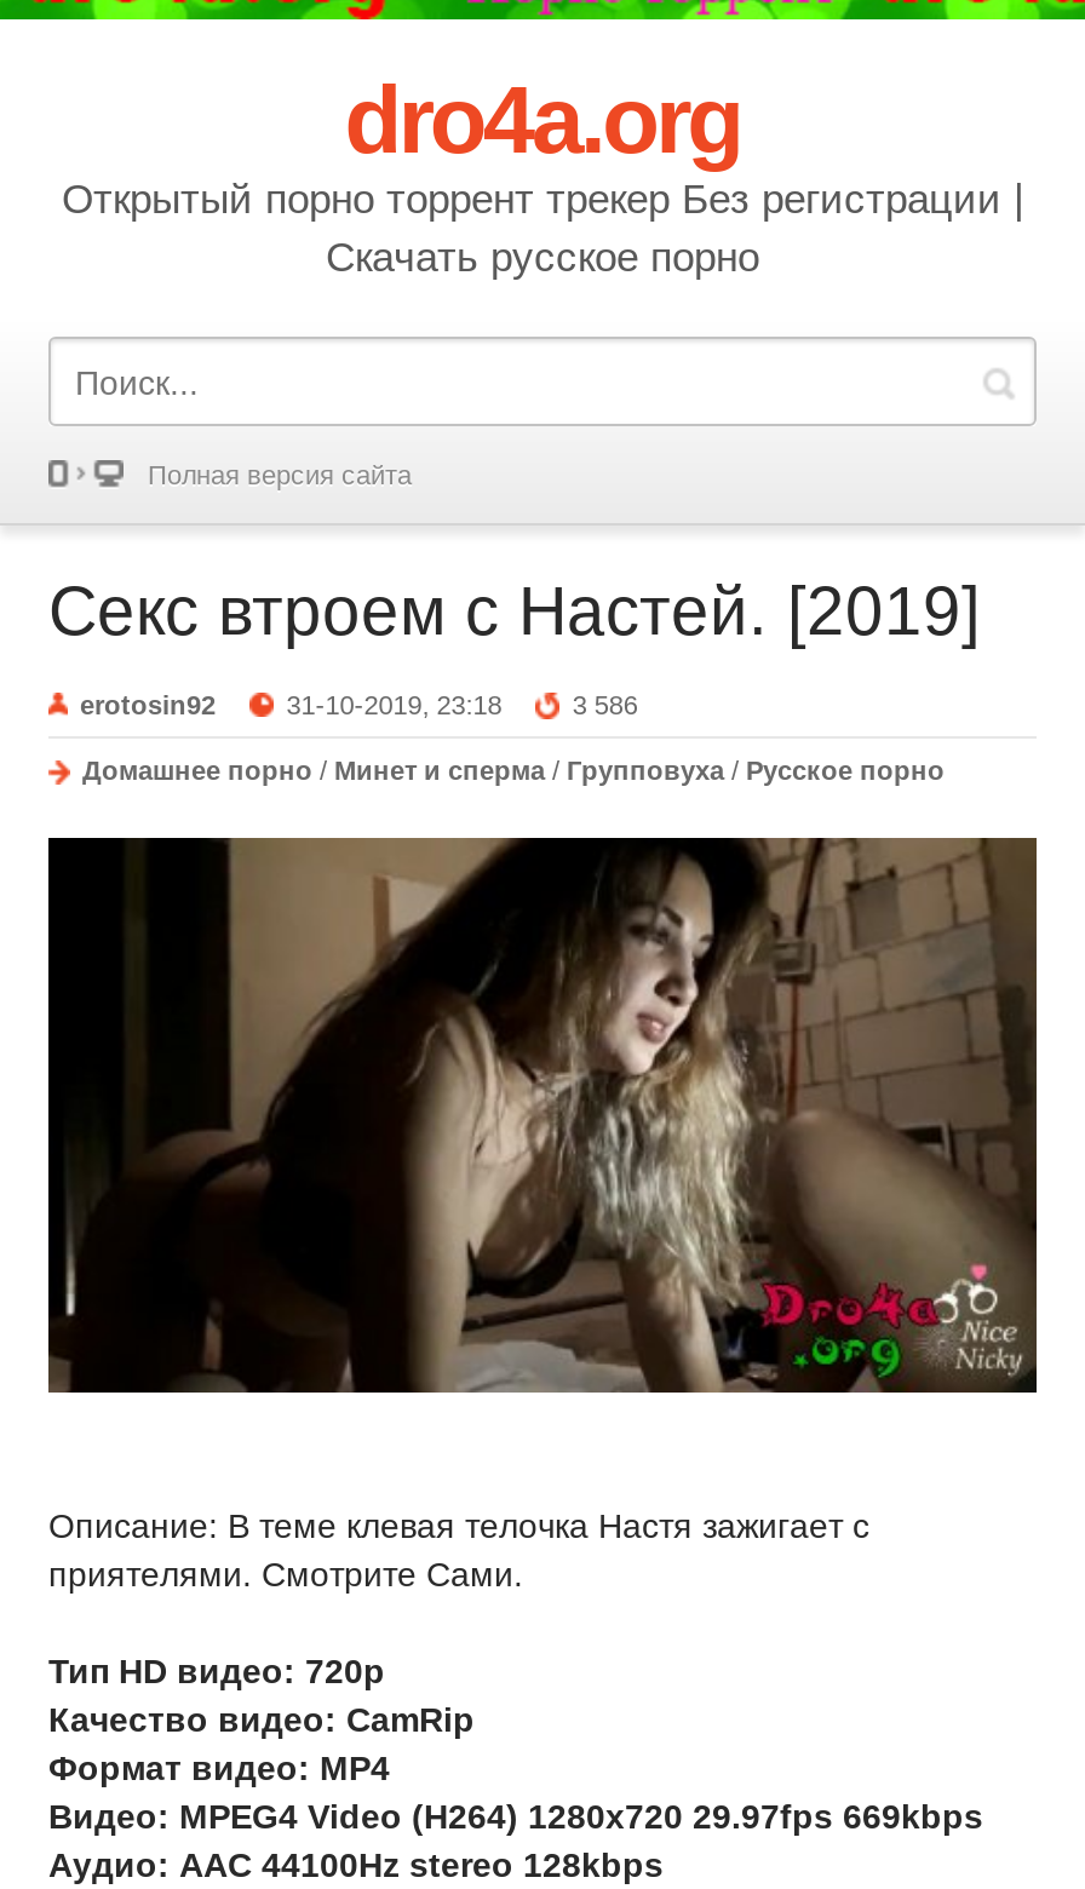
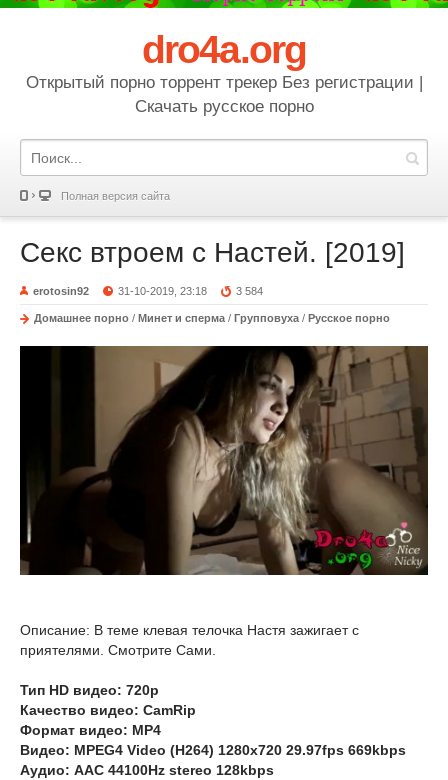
[573,690,638,719] 3 586 -> [236,285,263,297] 3 584

